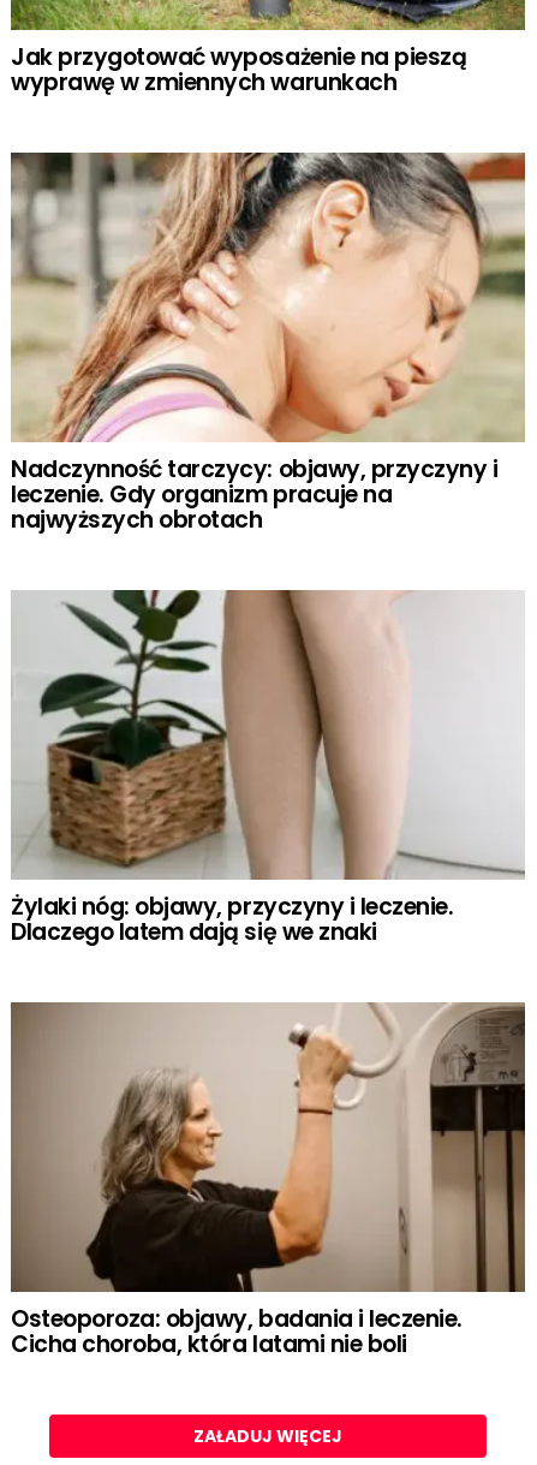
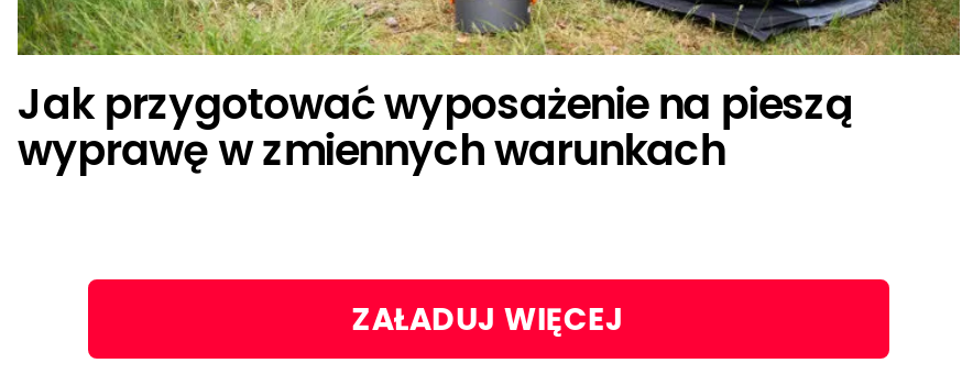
[11,151,525,536] [image] | Nadczynność tarczycy: objawy, przyczyny i | leczenie. Gdy organizm pracuje na | najwyższych obrotach -> none
[11,589,525,949] [image] | Żylaki nóg: objawy, przyczyny i leczenie. | Dlaczego latem dają się we znaki -> none
[11,1001,525,1361] [image] | Osteoporoza: objawy, badania i leczenie. | Cicha choroba, która latami nie boli -> none

